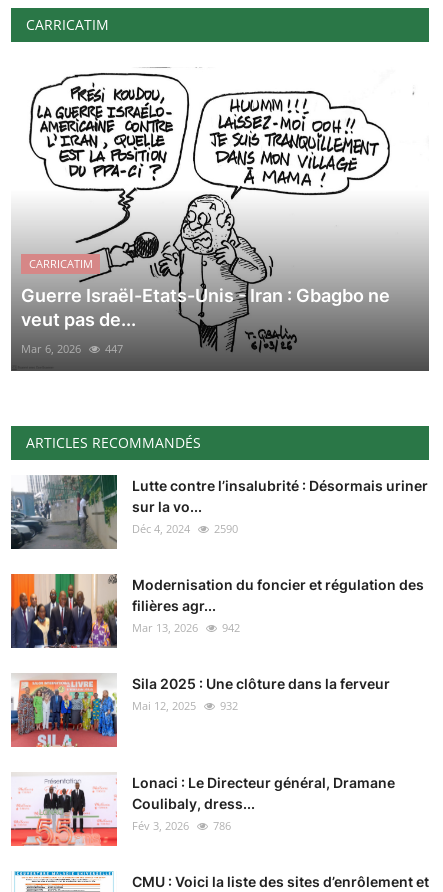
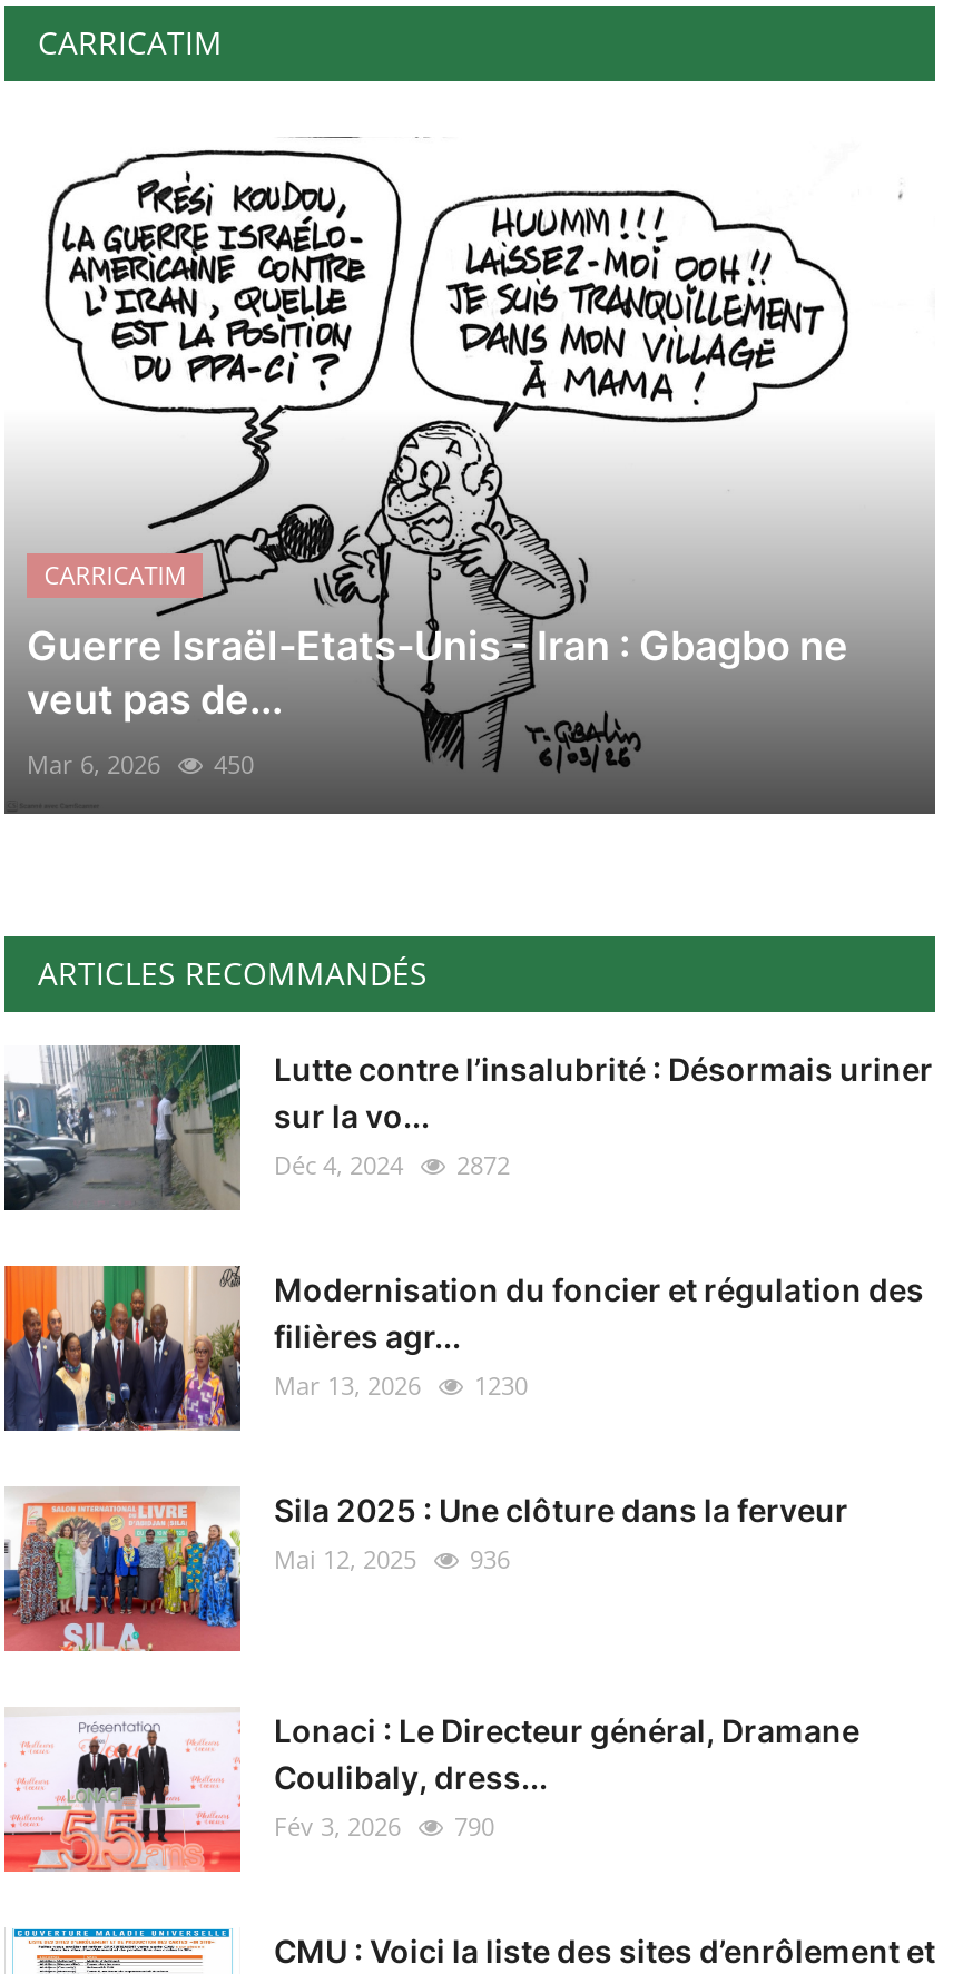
[21,341,123,356] Mar 6, 2026 447 -> [27,746,254,780] Mar 6, 2026 450
[132,521,238,536] Déc 4, 2024 2590 -> [274,1147,510,1181] Déc 4, 2024 2872
[132,620,240,635] Mar 13, 2026 942 -> [274,1368,528,1401] Mar 13, 2026 1230
[132,698,238,713] Mai 12, 2025 932 -> [274,1541,510,1575] Mai 12, 2025 936
[132,818,231,833] Fév 3, 2026 786 -> [274,1809,494,1842] Fév 3, 2026 790

